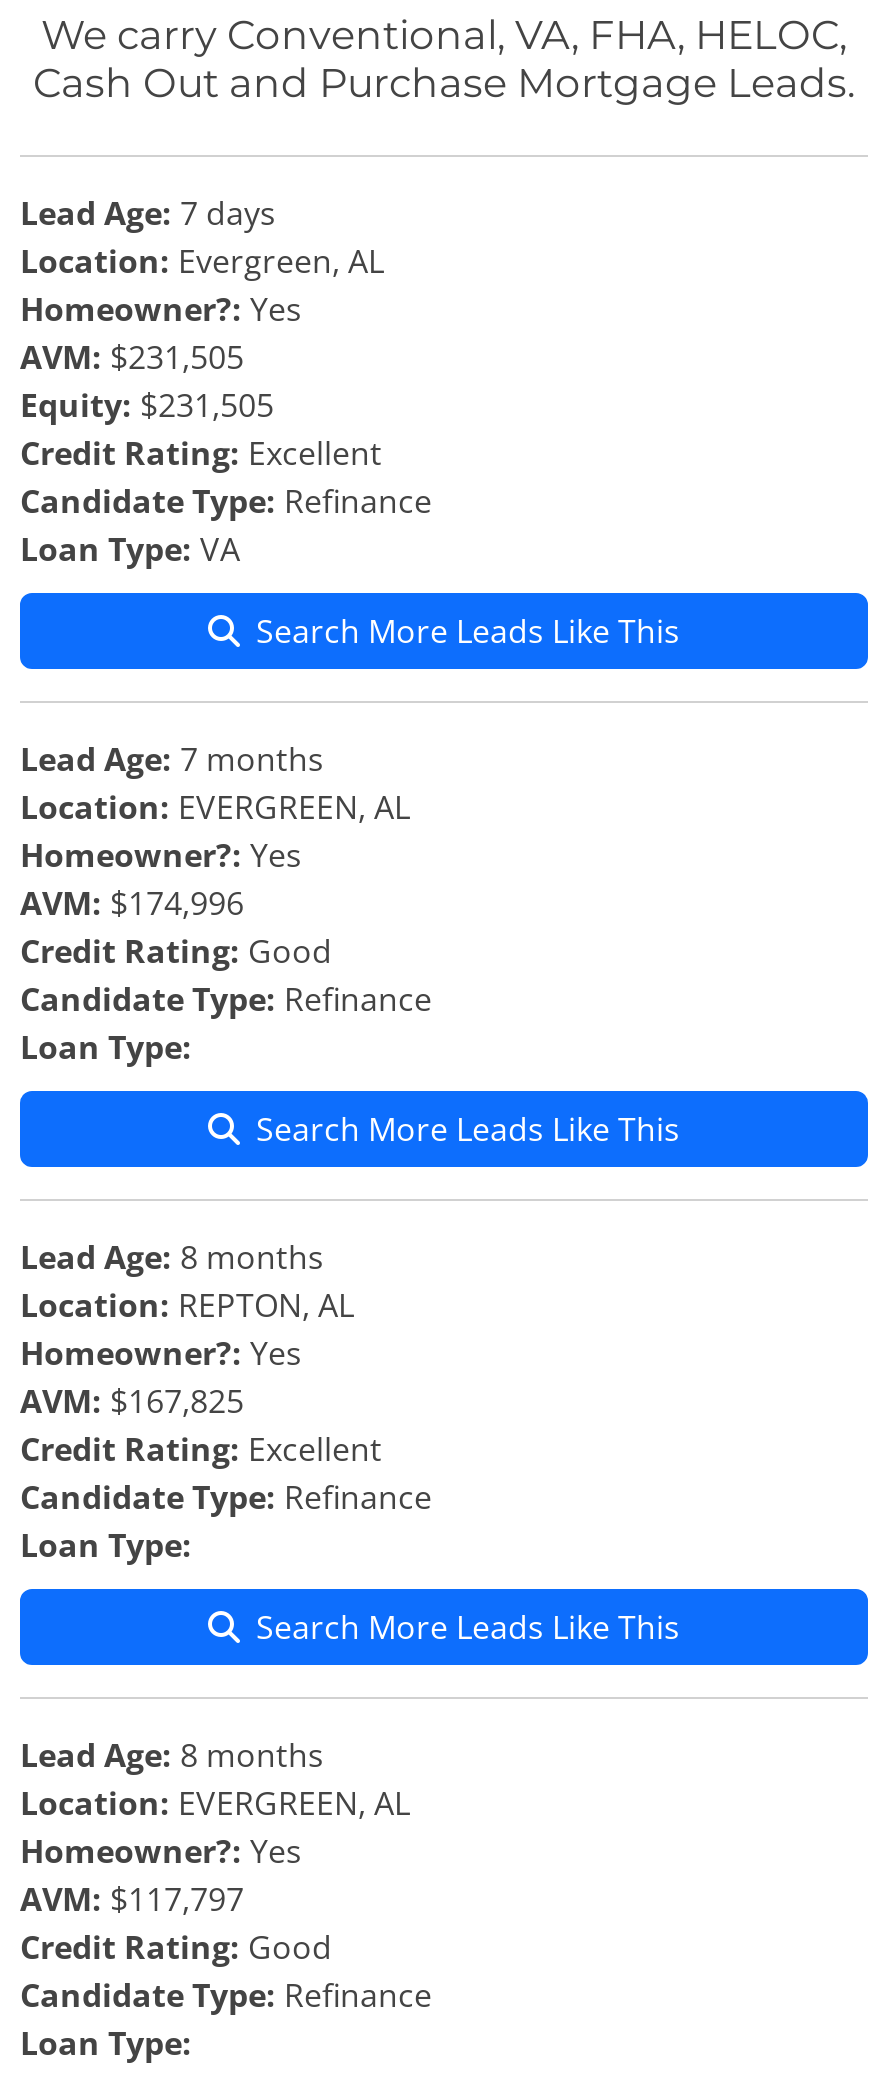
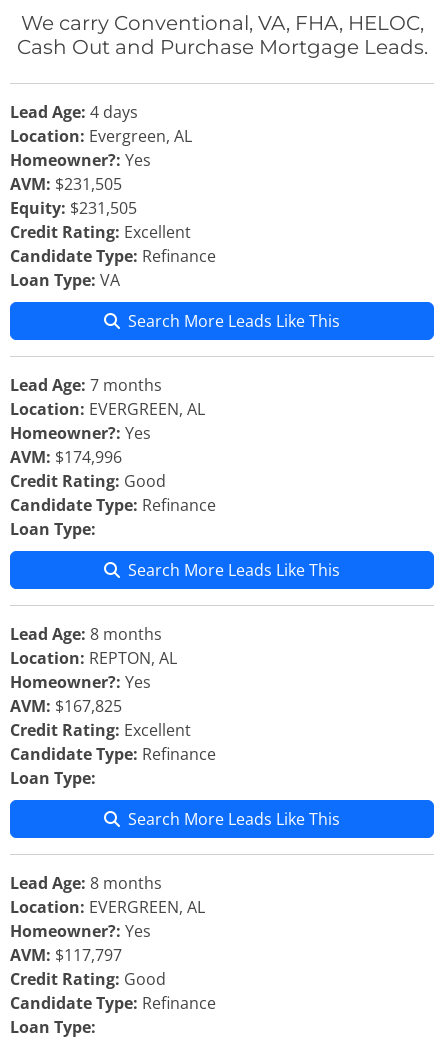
[20,191,276,235] Lead Age: 7 days -> [10,101,138,123] Lead Age: 4 days

